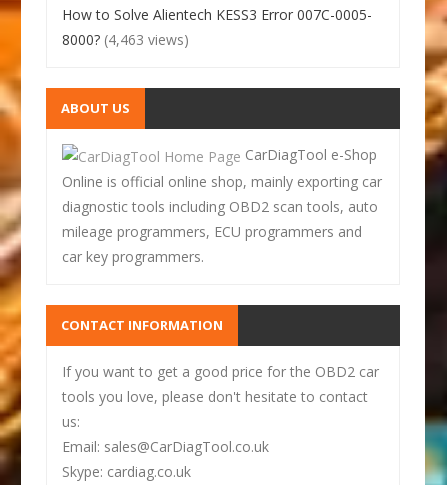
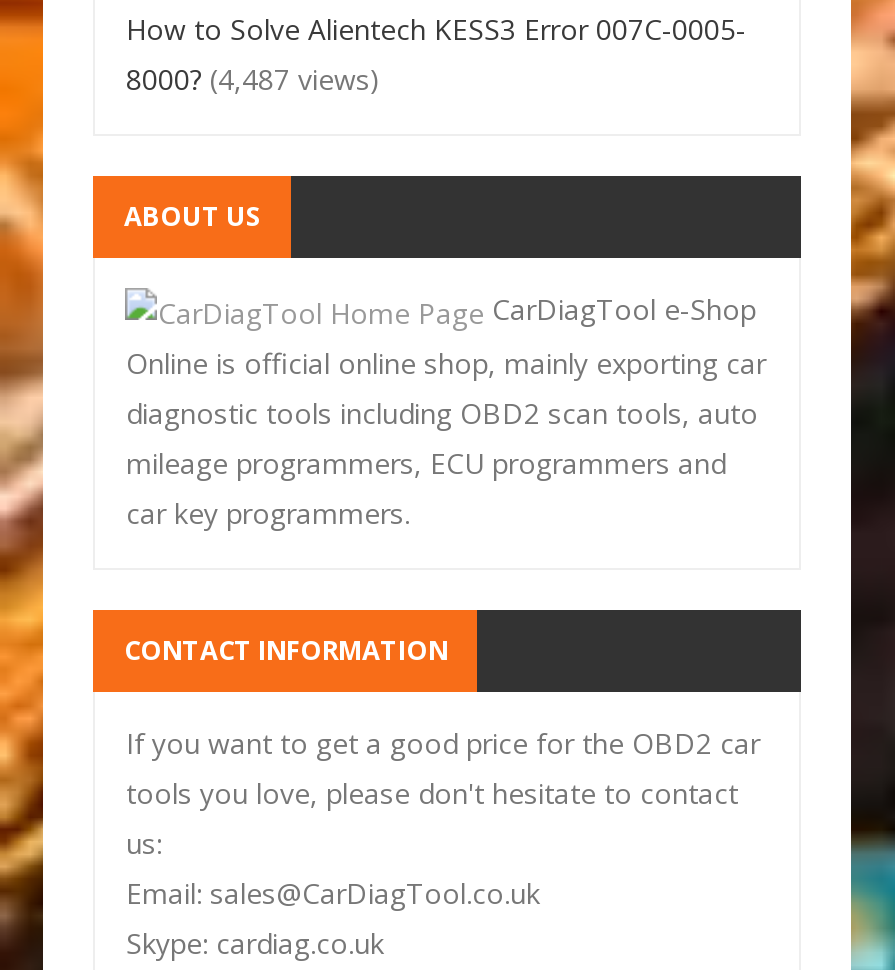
[62,30,189,49] 8000? (4,463 views) -> [126,60,380,98] 8000? (4,487 views)

